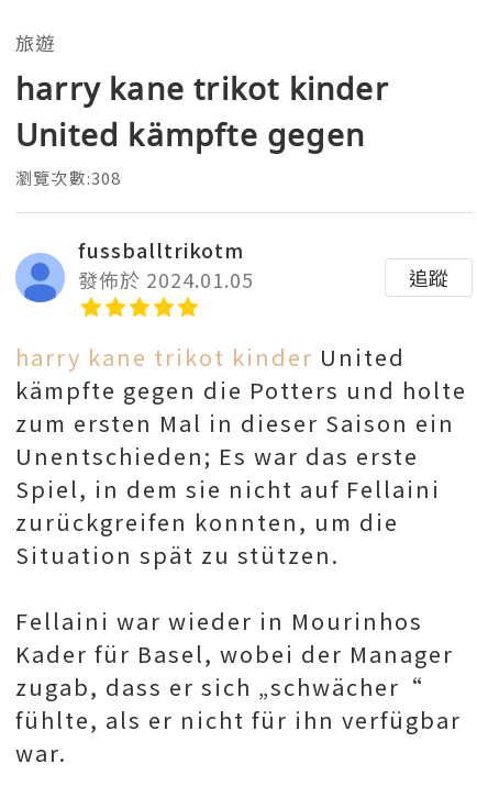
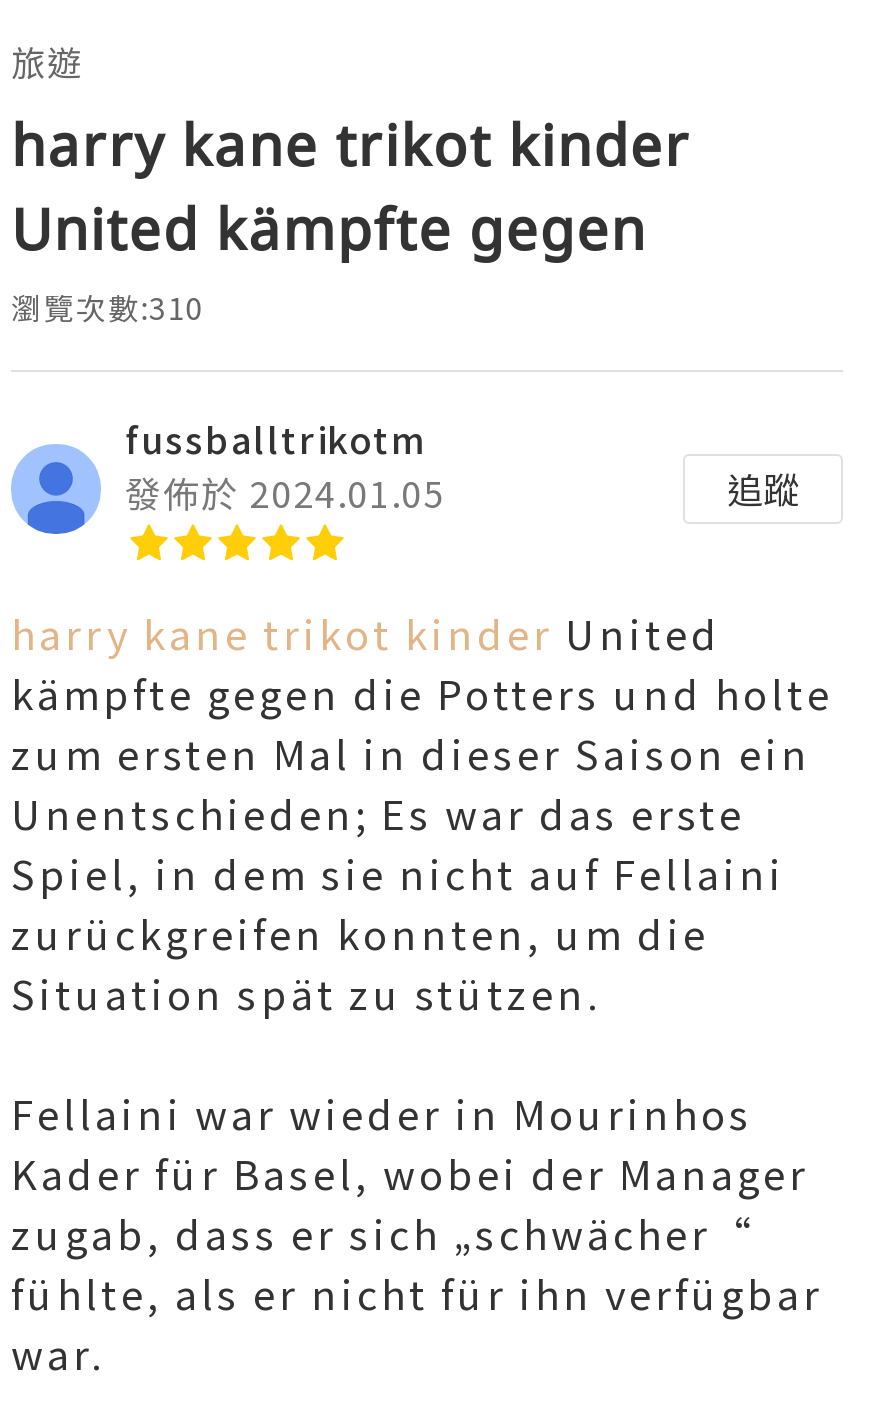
[15,166,122,189] 瀏覽次數:308 -> [11,286,204,328] 瀏覽次數:310

